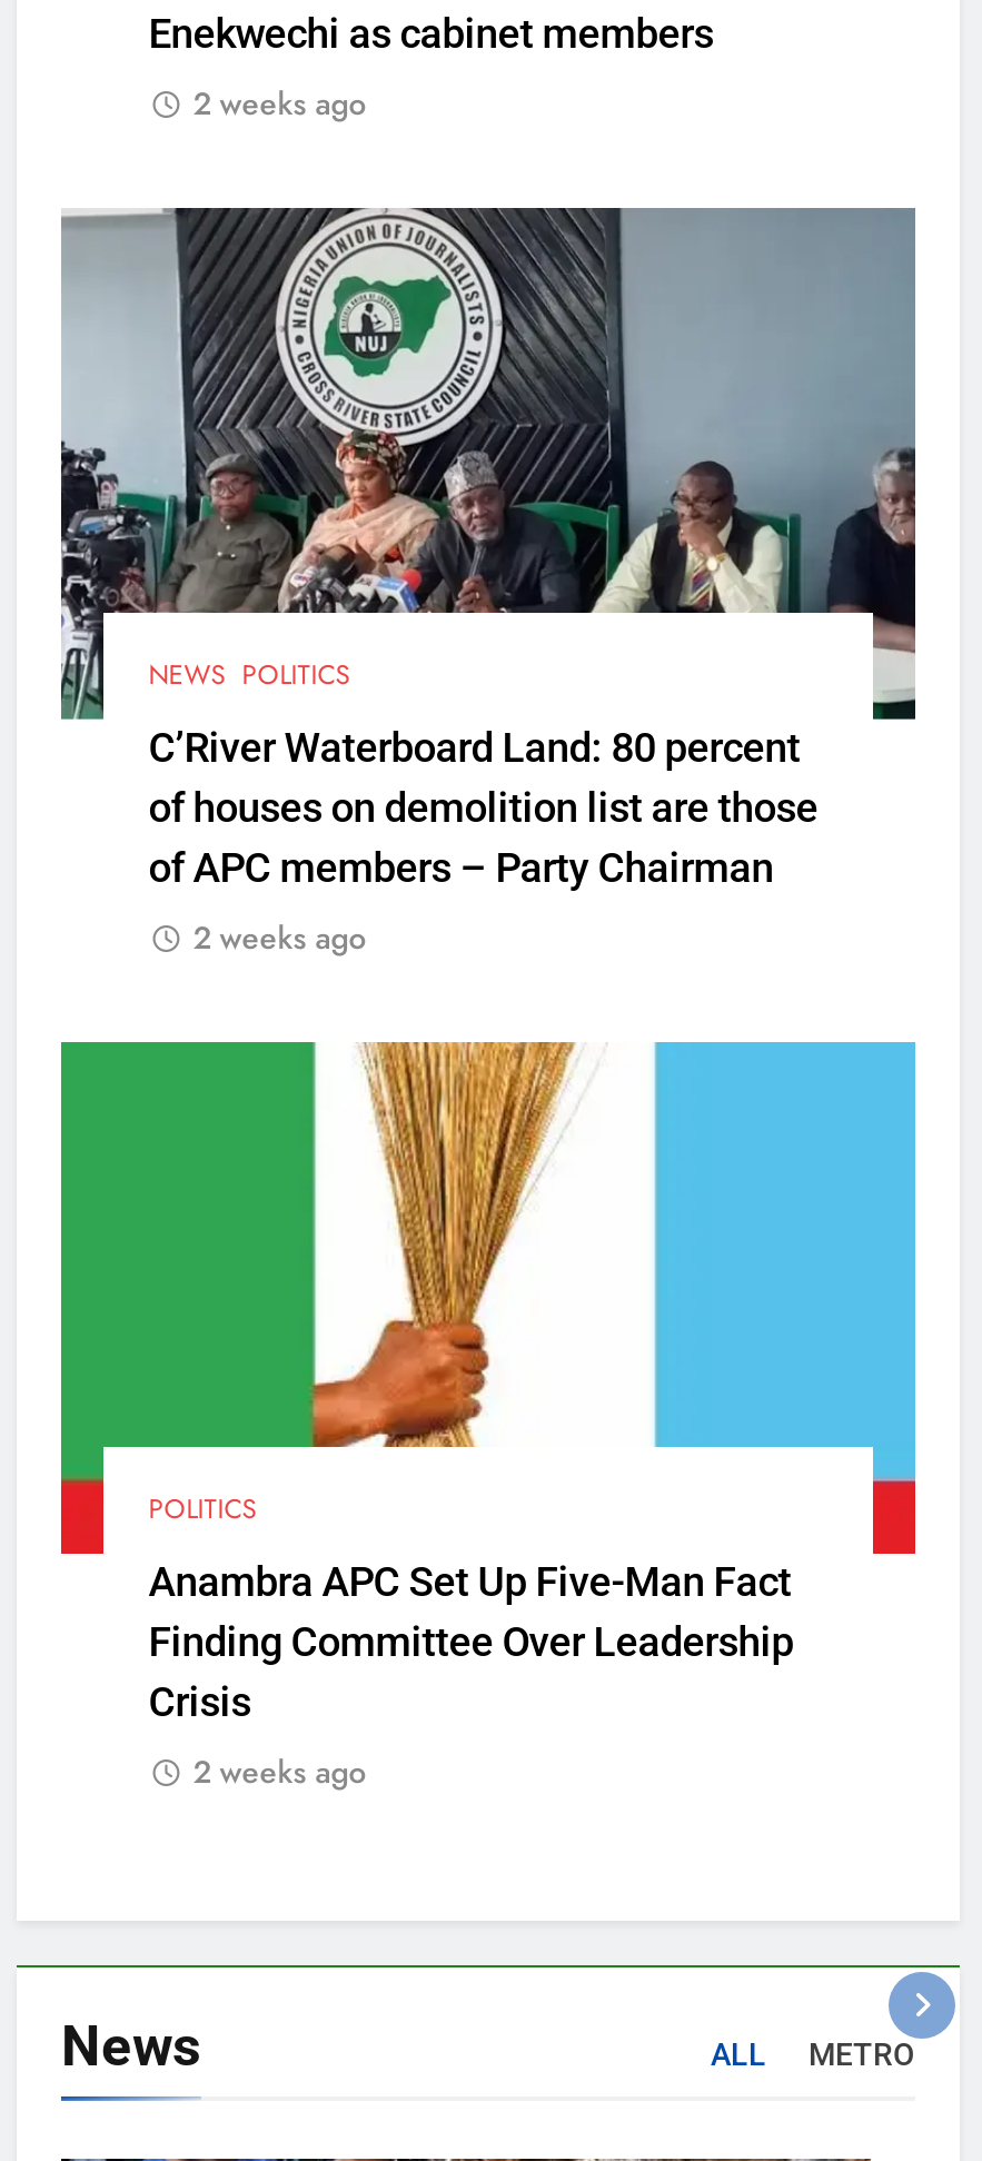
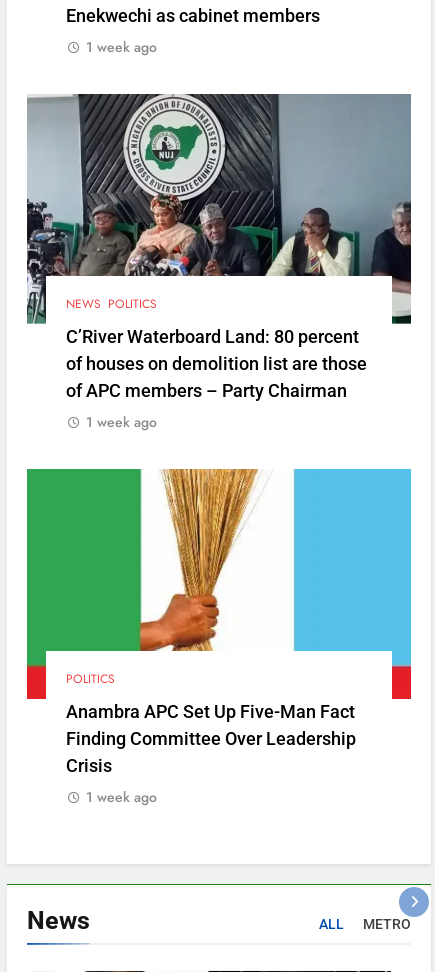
[193,81,366,125] 2 weeks ago -> [86,37,157,57] 1 week ago
[193,916,366,960] 2 weeks ago -> [86,412,157,432] 1 week ago
[193,1751,366,1795] 2 weeks ago -> [86,787,157,807] 1 week ago

